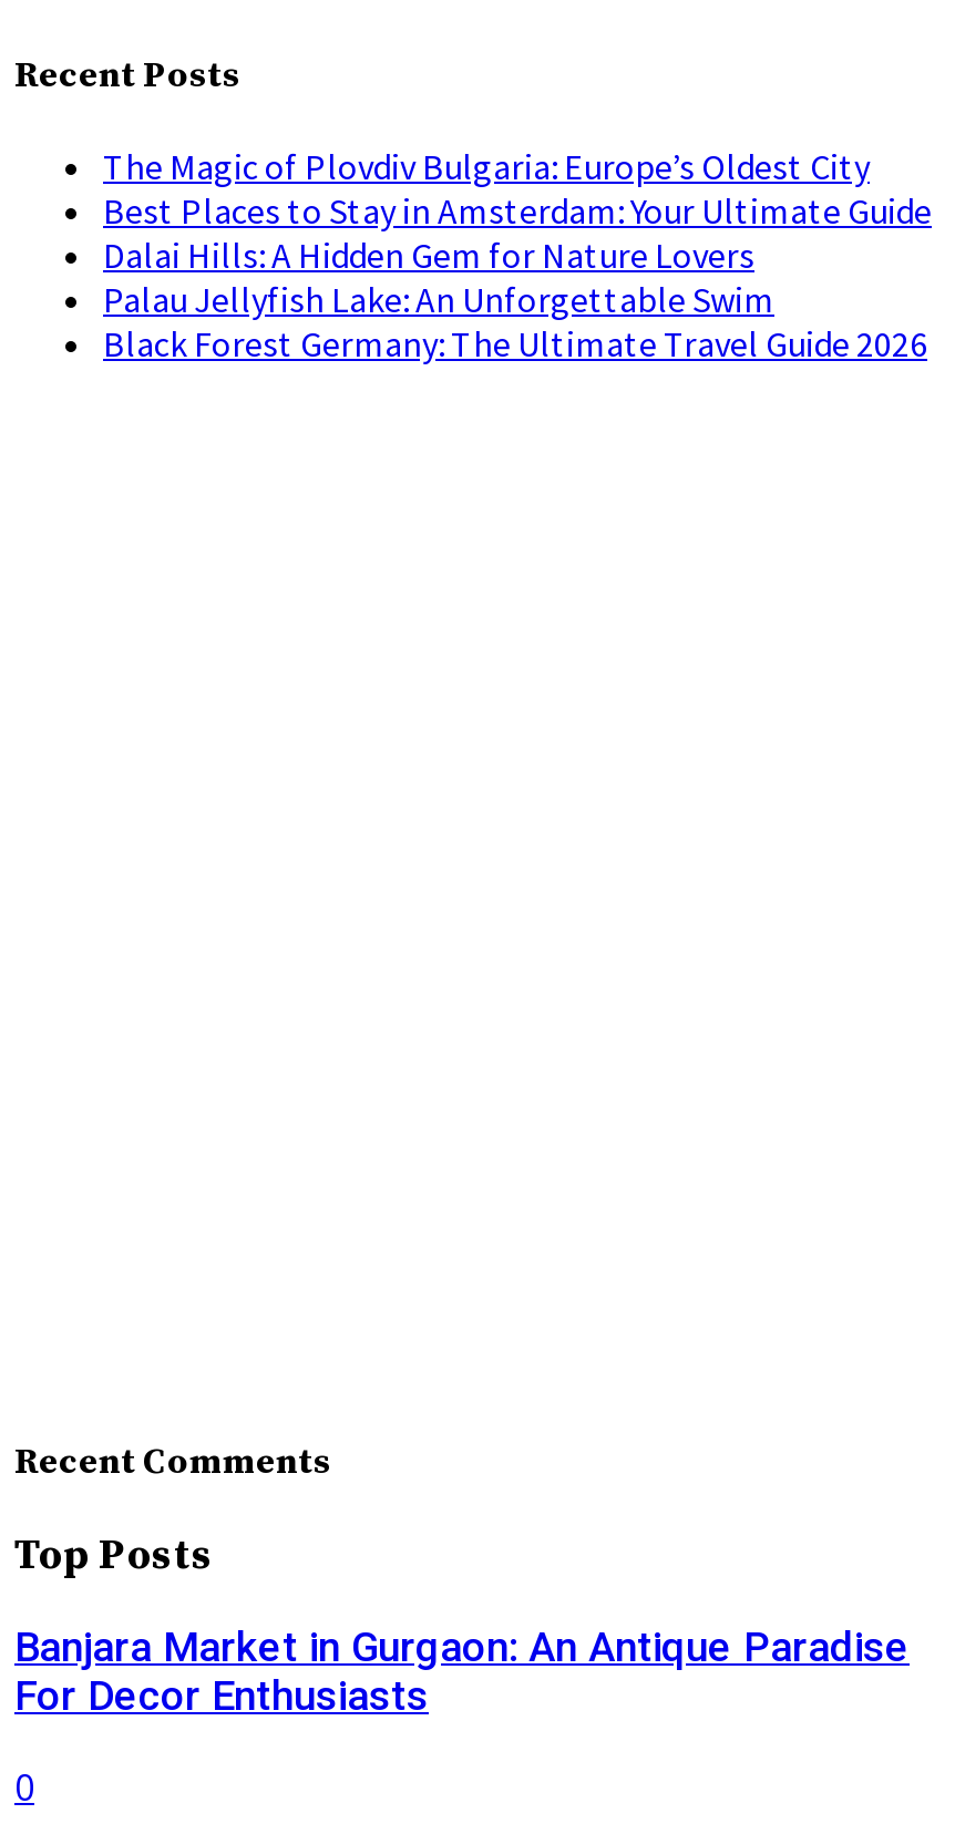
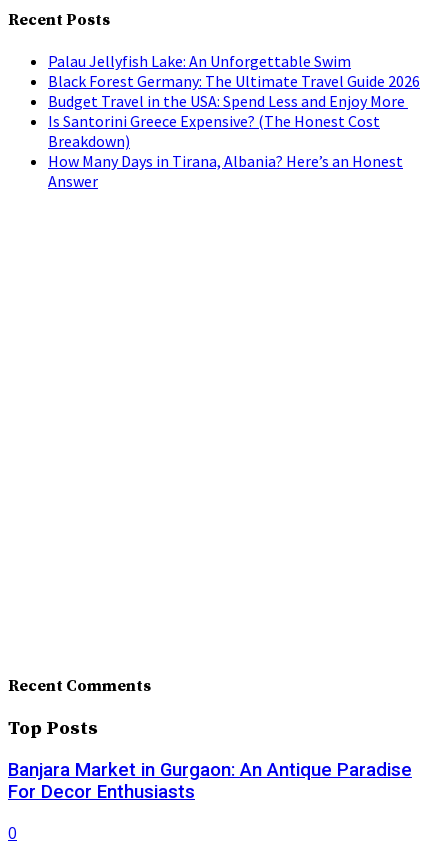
[103,144,932,276] The Magic of Plovdiv Bulgaria: Europe’s Oldest City | Best Places to Stay in Amsterdam: Your Ultimate Guide | Dalai Hills: A Hidden Gem for Nature Lovers -> none
moved [103,276,927,365] -> [48,51,420,91]: Palau Jellyfish Lake: An Unforgettable Swim | Black Forest Germany: The Ultimate Travel Guide 2026
none -> [48,91,408,191] Budget Travel in the USA: Spend Less and Enjoy More | Is Santorini Greece Expensive? (The Honest Cost | Breakdown) | How Many Days in Tirana, Albania? Here’s an Honest | Answer

